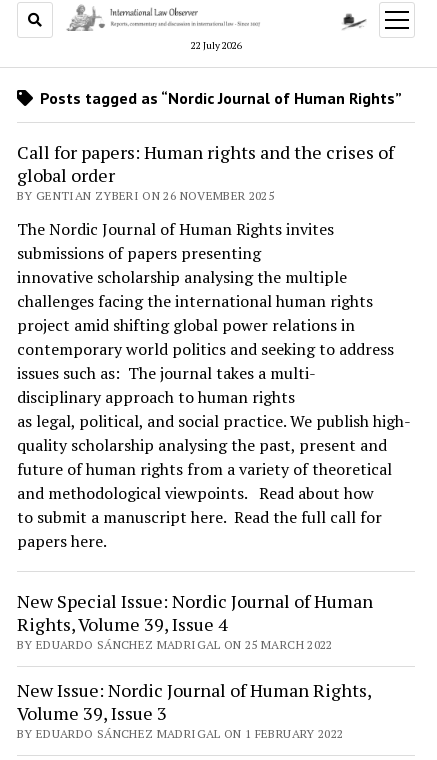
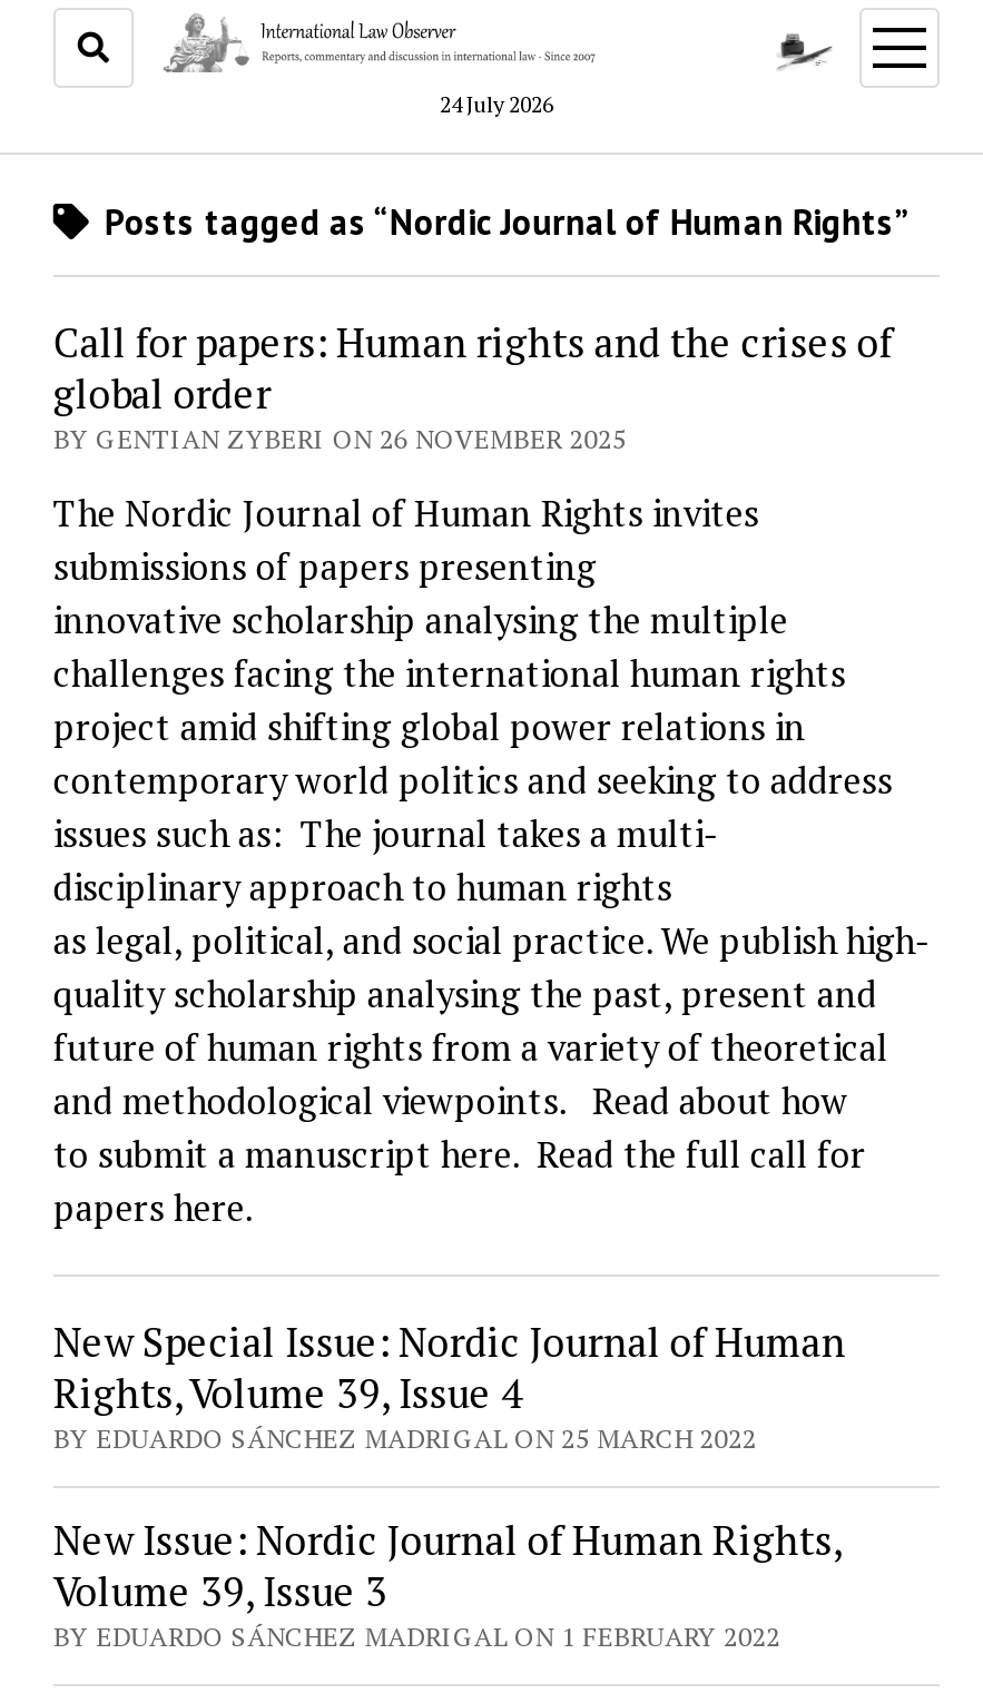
[190,39,241,52] 22 July 2026 -> [440,91,553,120] 24 July 2026

